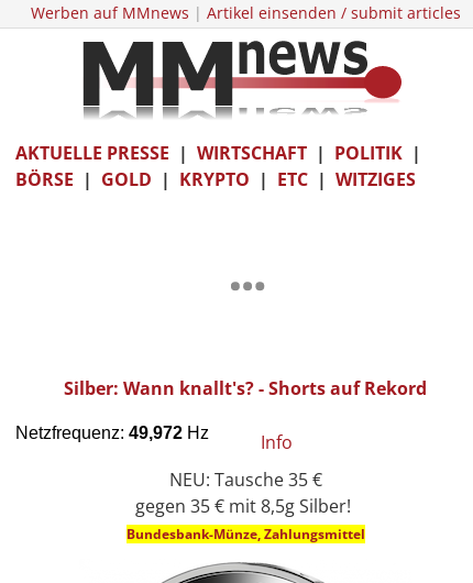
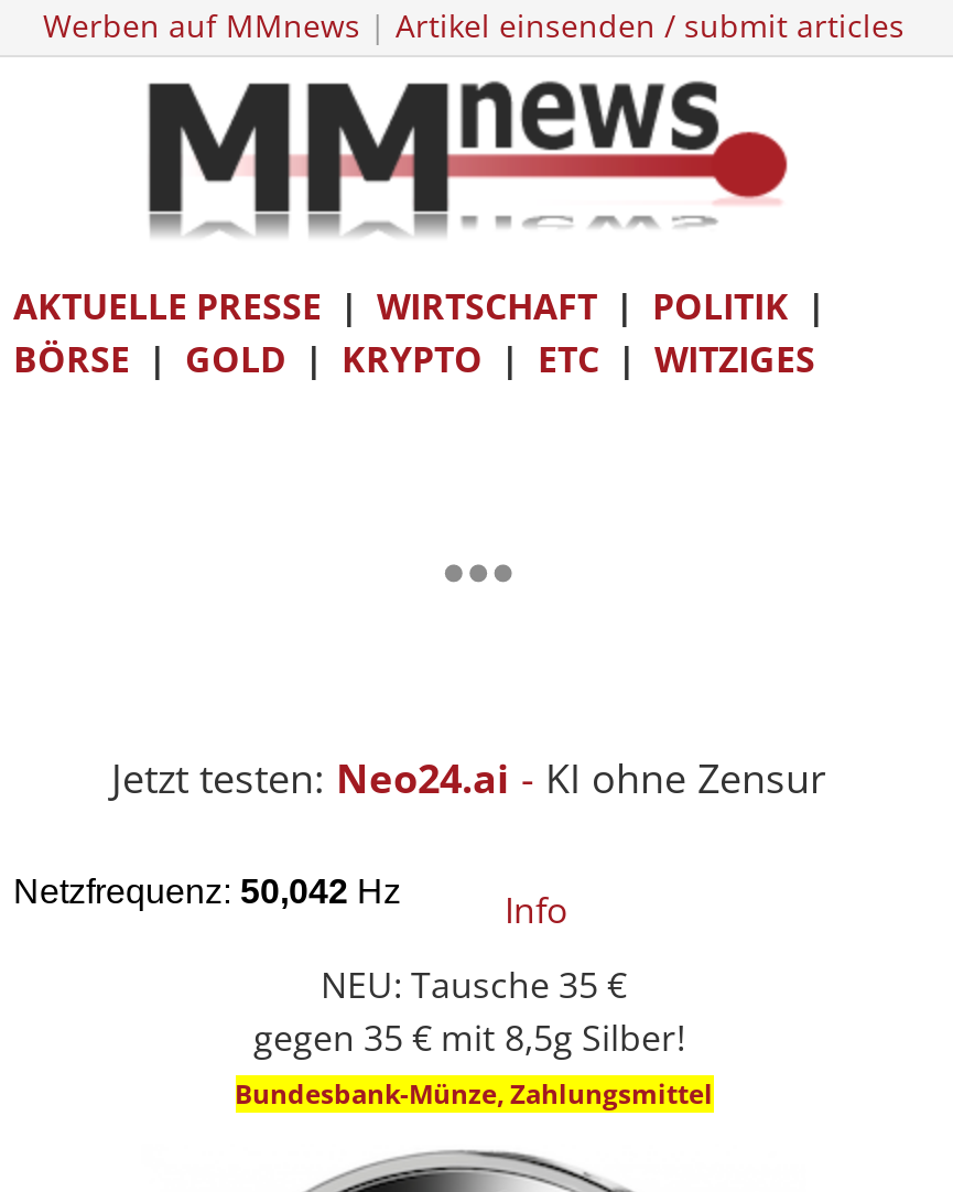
[64,376,427,400] Silber: Wann knallt's? - Shorts auf Rekord -> [111,751,836,804] Jetzt testen: Neo24.ai - KI ohne Zensur

